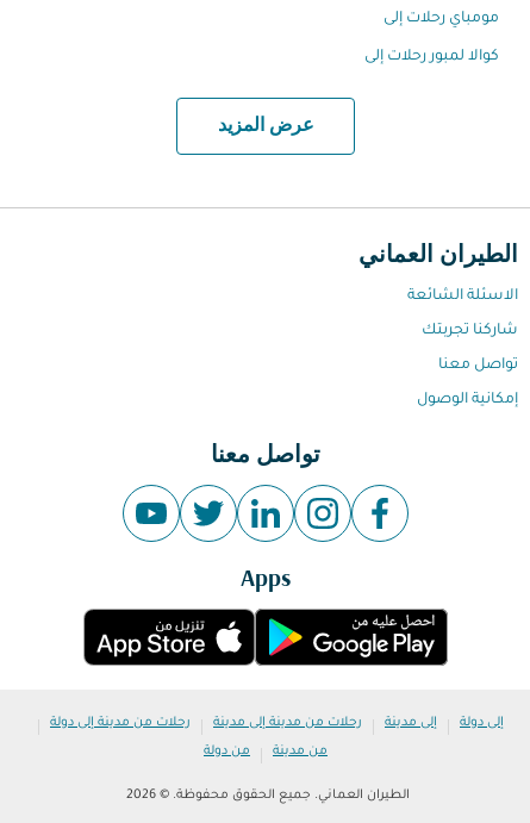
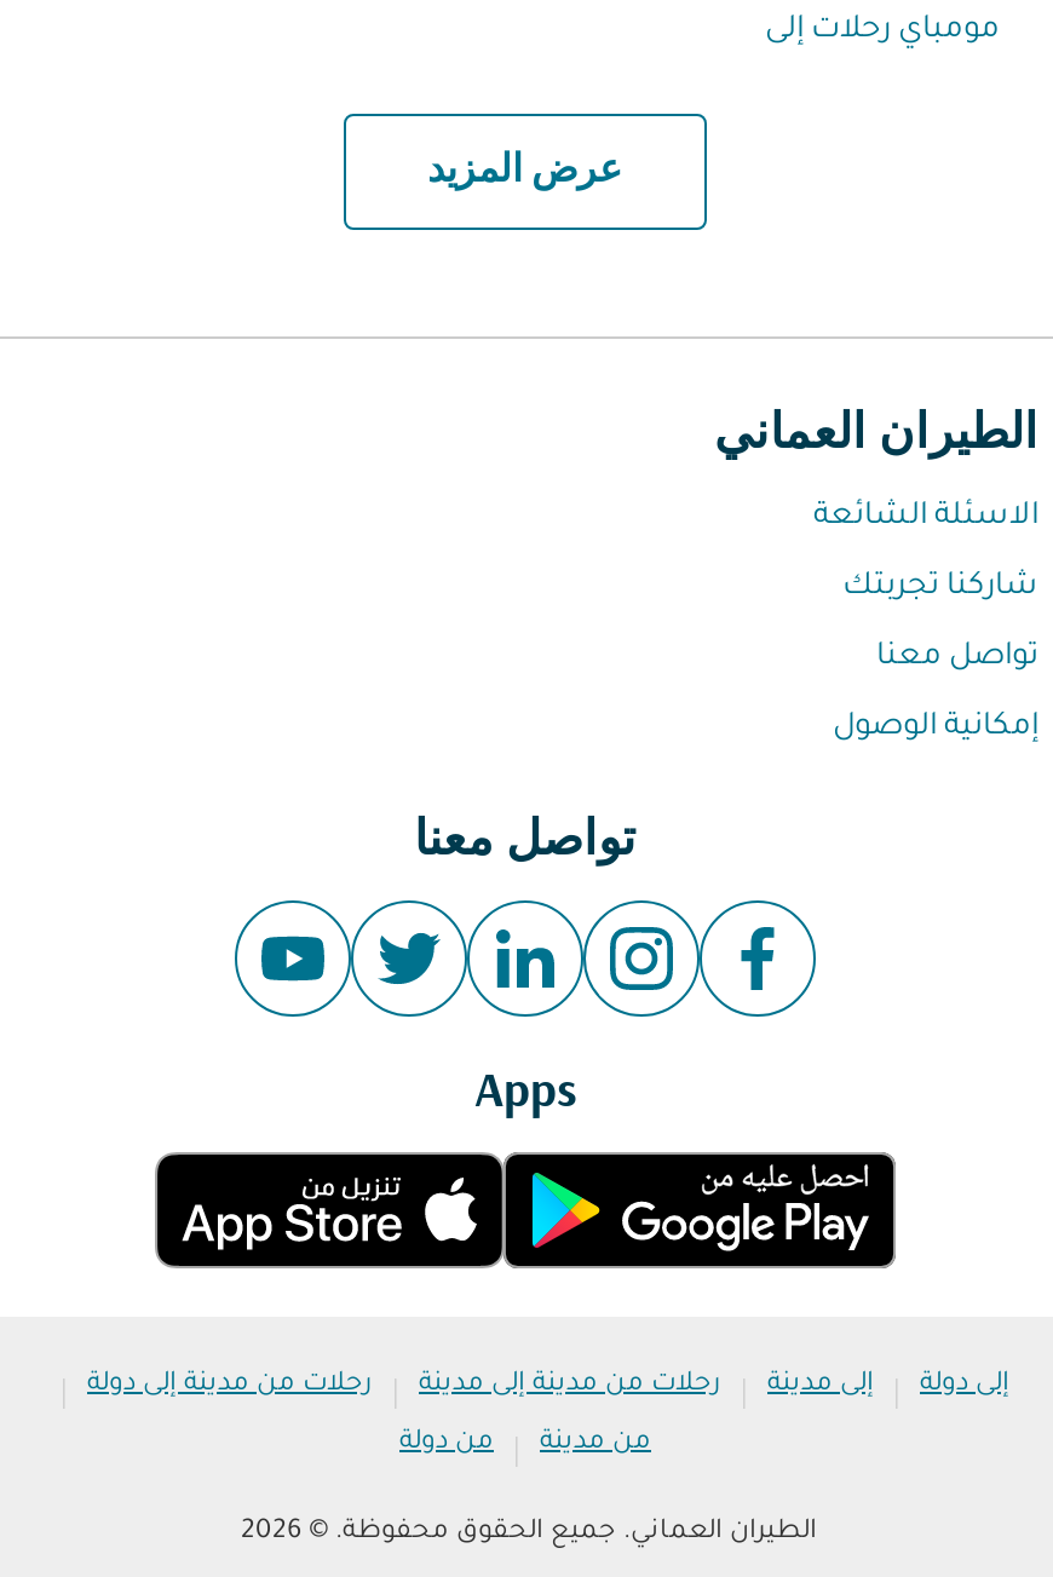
[364,49,499,66] كوالا لمبور رحلات إلى -> none

